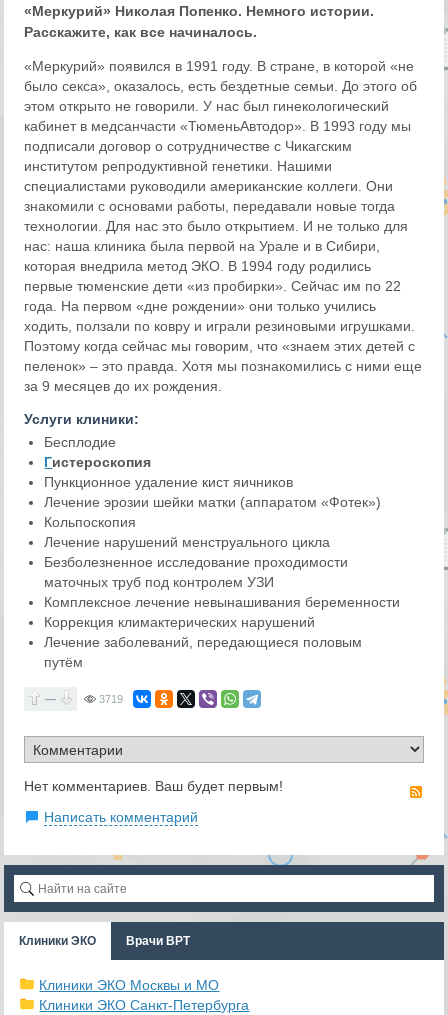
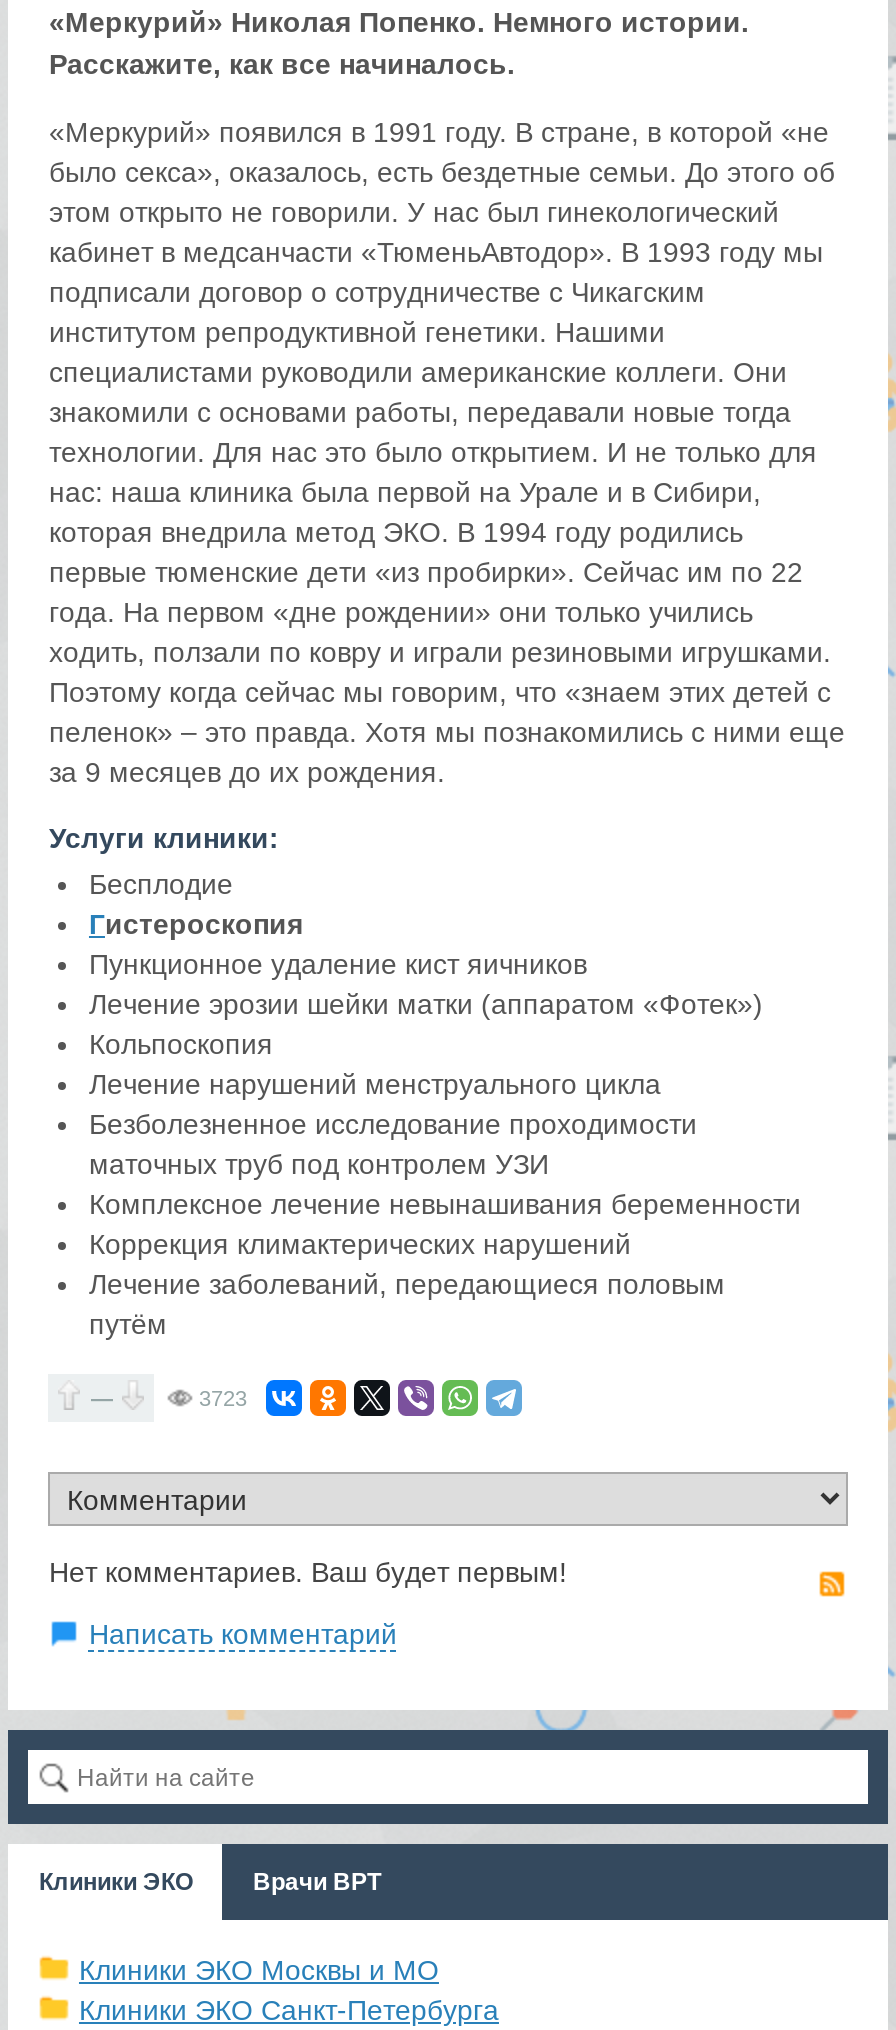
[99,693,123,705] 3719 -> [199,1386,247,1410] 3723

